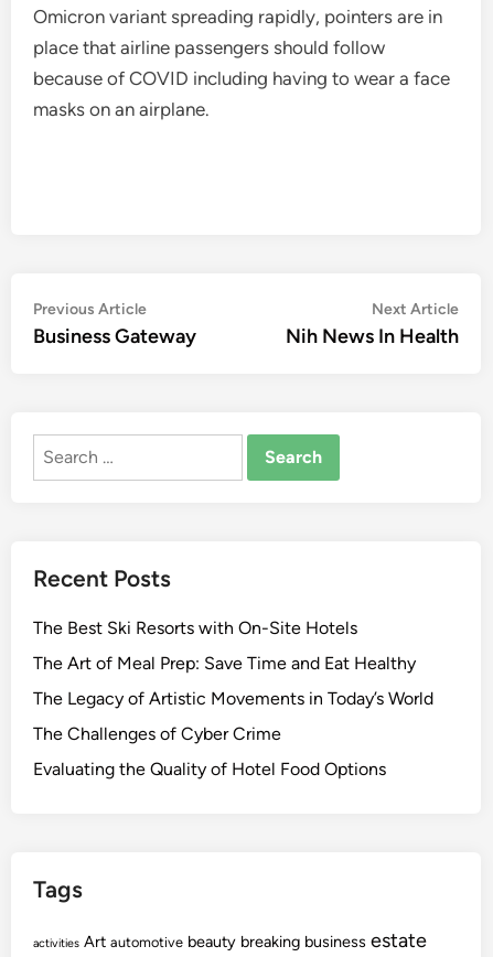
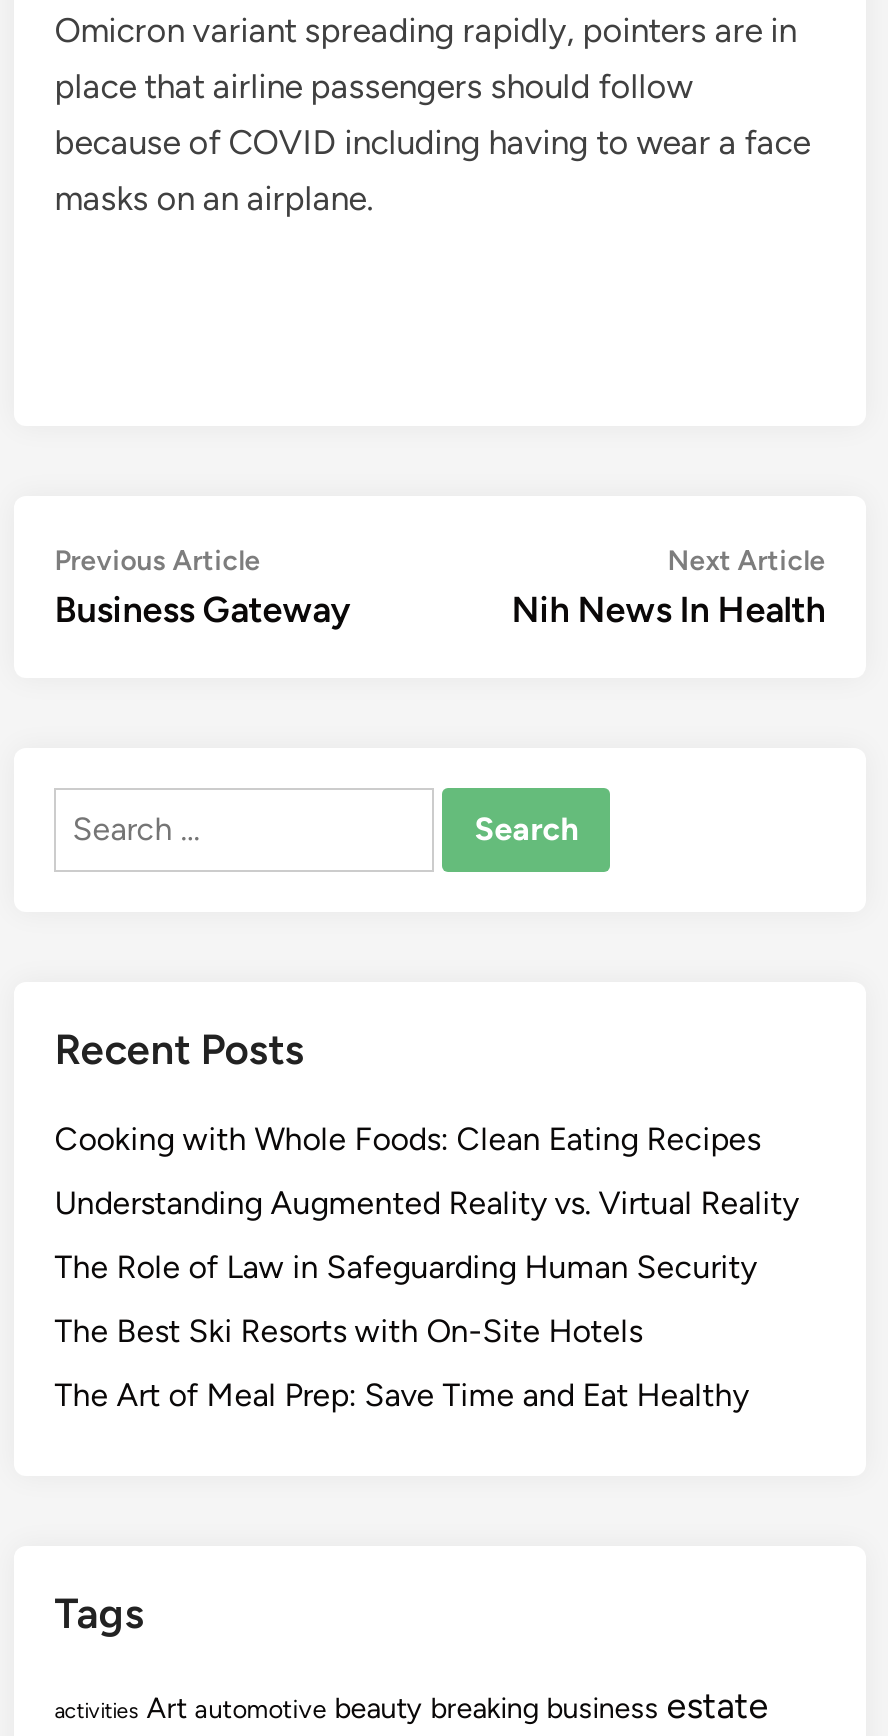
none -> [54,1120,798,1286] Cooking with Whole Foods: Clean Eating Recipes | Understanding Augmented Reality vs. Virtual Reality | The Role of Law in Safeguarding Human Security
moved [33,617,416,674] -> [54,1312,748,1414]: The Best Ski Resorts with On-Site Hotels | The Art of Meal Prep: Save Time and Eat Healthy
[33,688,434,779] The Legacy of Artistic Movements in Today’s World | The Challenges of Cyber Crime | Evaluating the Quality of Hotel Food Options -> none

